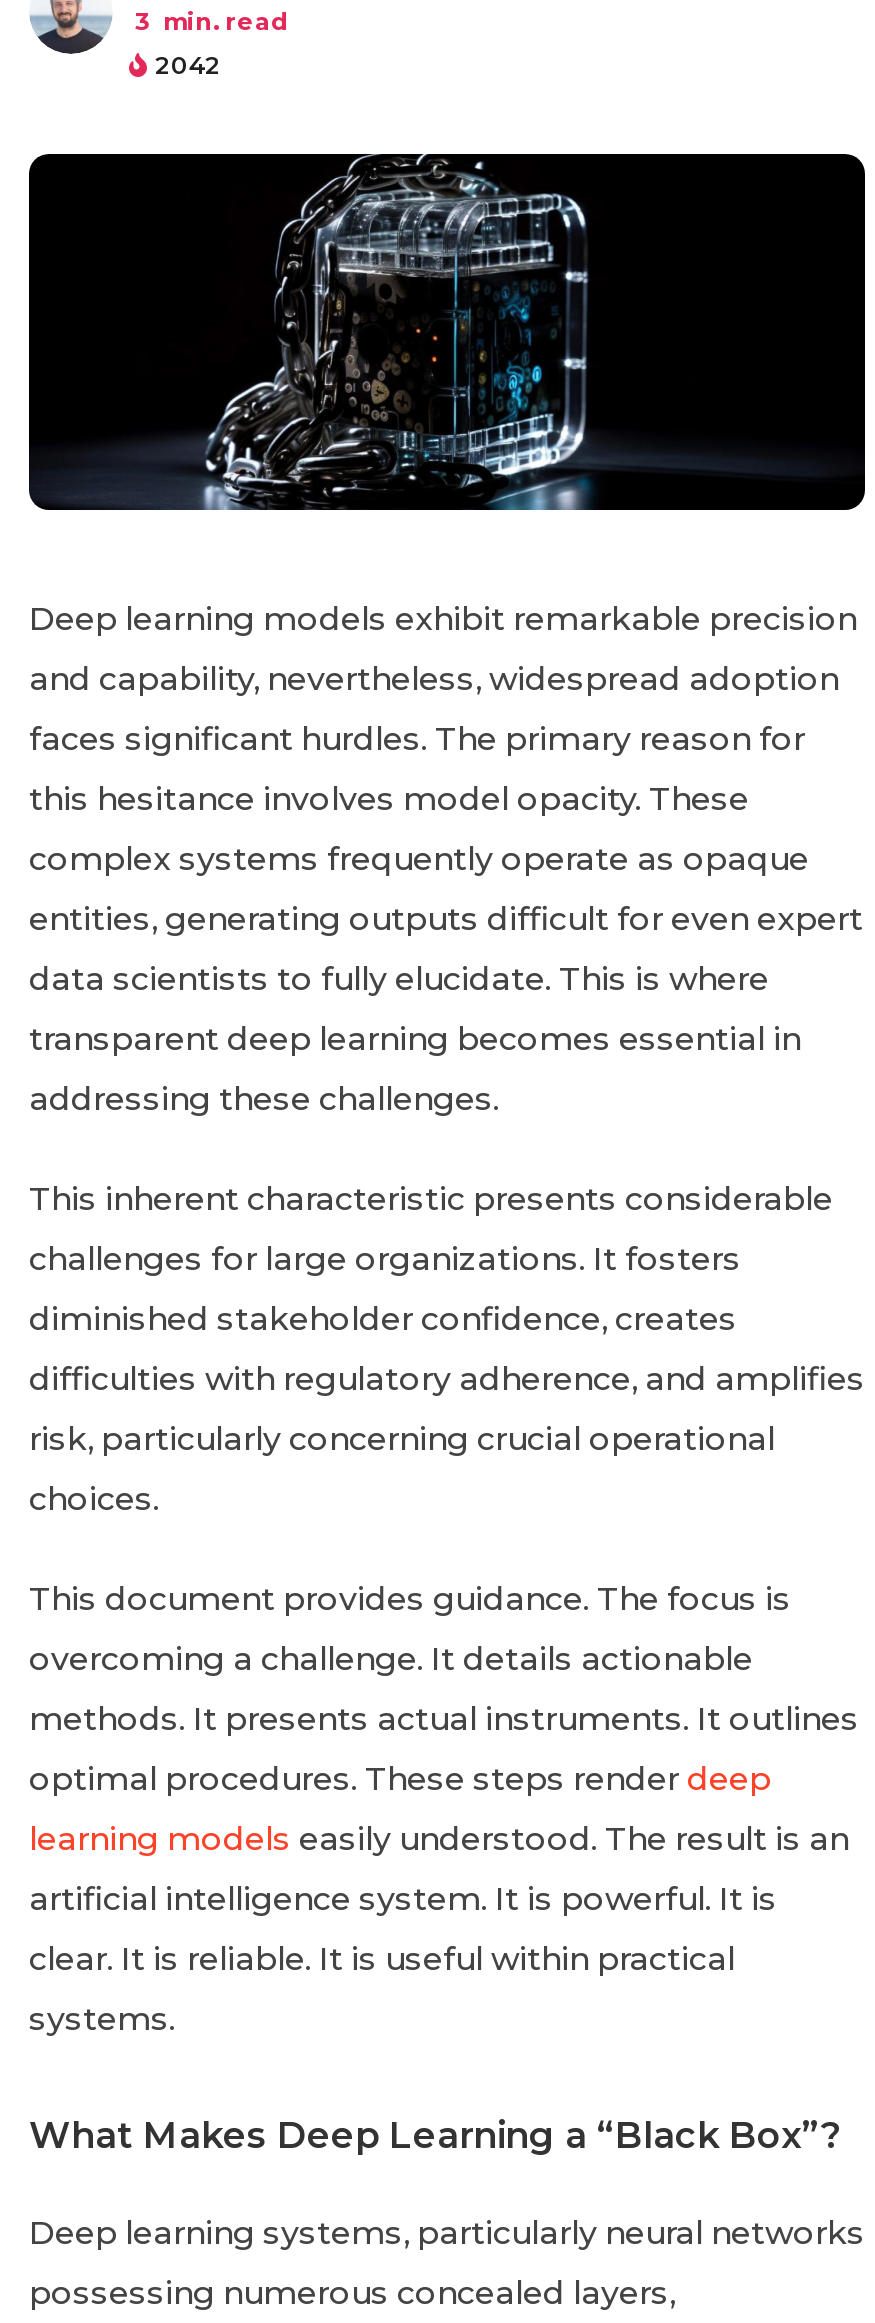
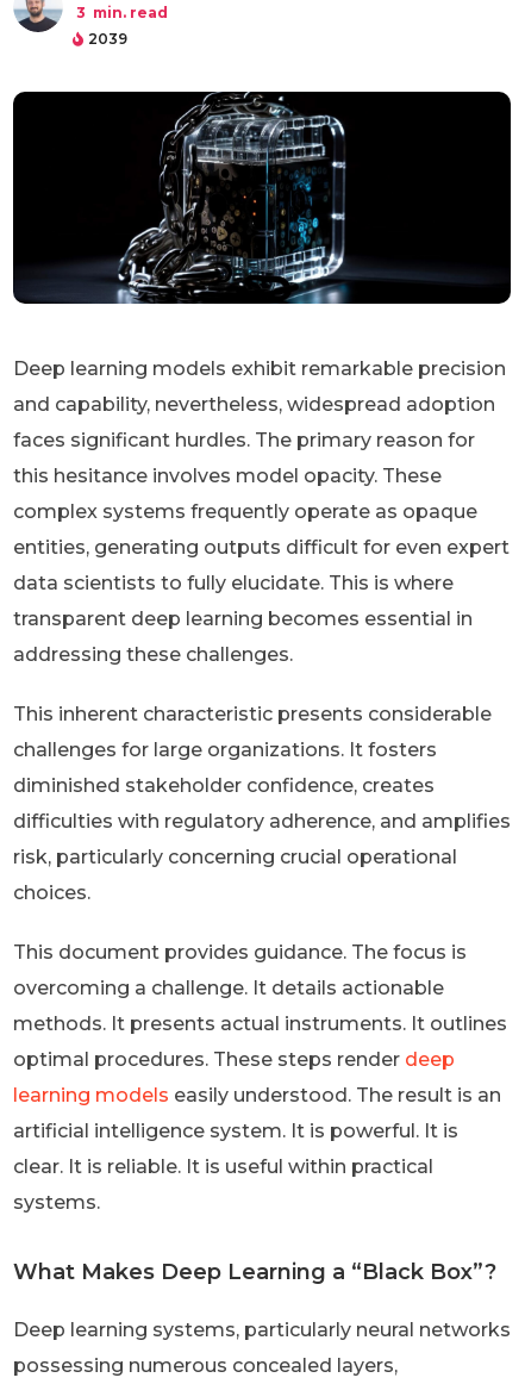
[155,50,221,80] 2042 -> [88,30,127,48] 2039

